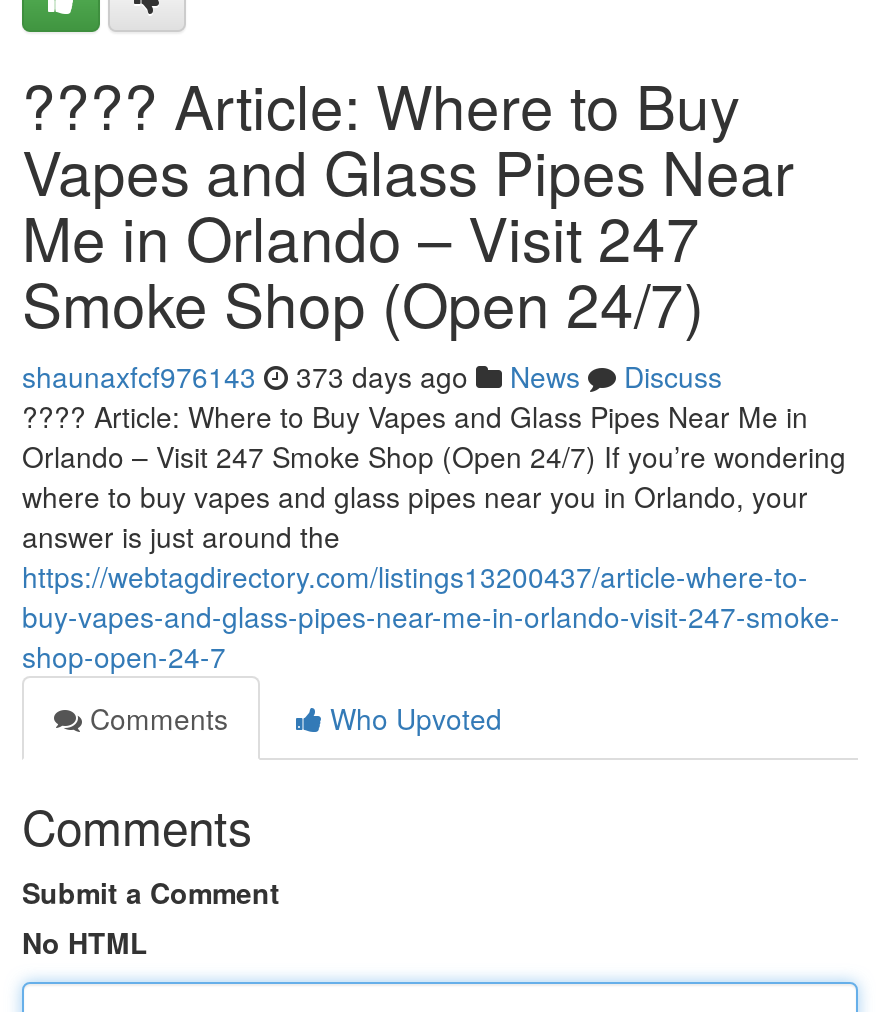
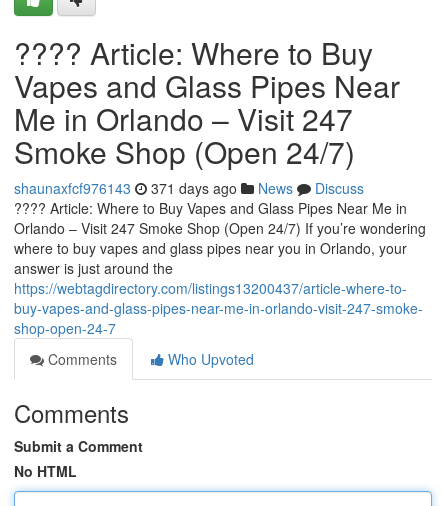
[22,356,722,396] shaunaxfcf976143 373 days ago News Discuss -> [14,178,364,198] shaunaxfcf976143 371 days ago News Discuss

